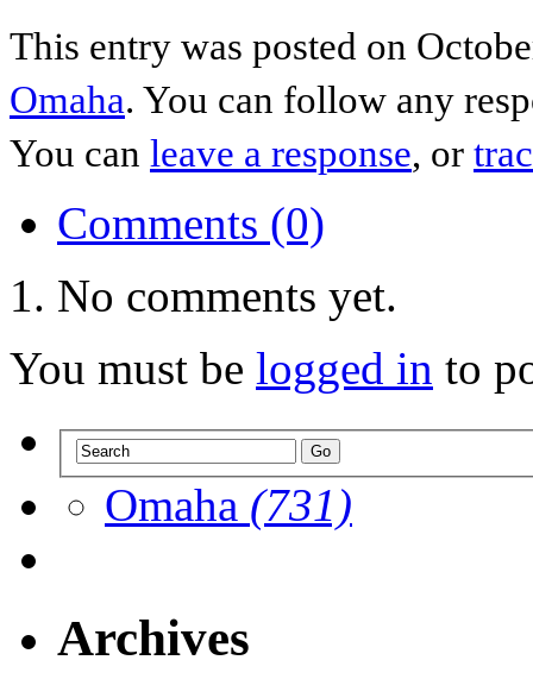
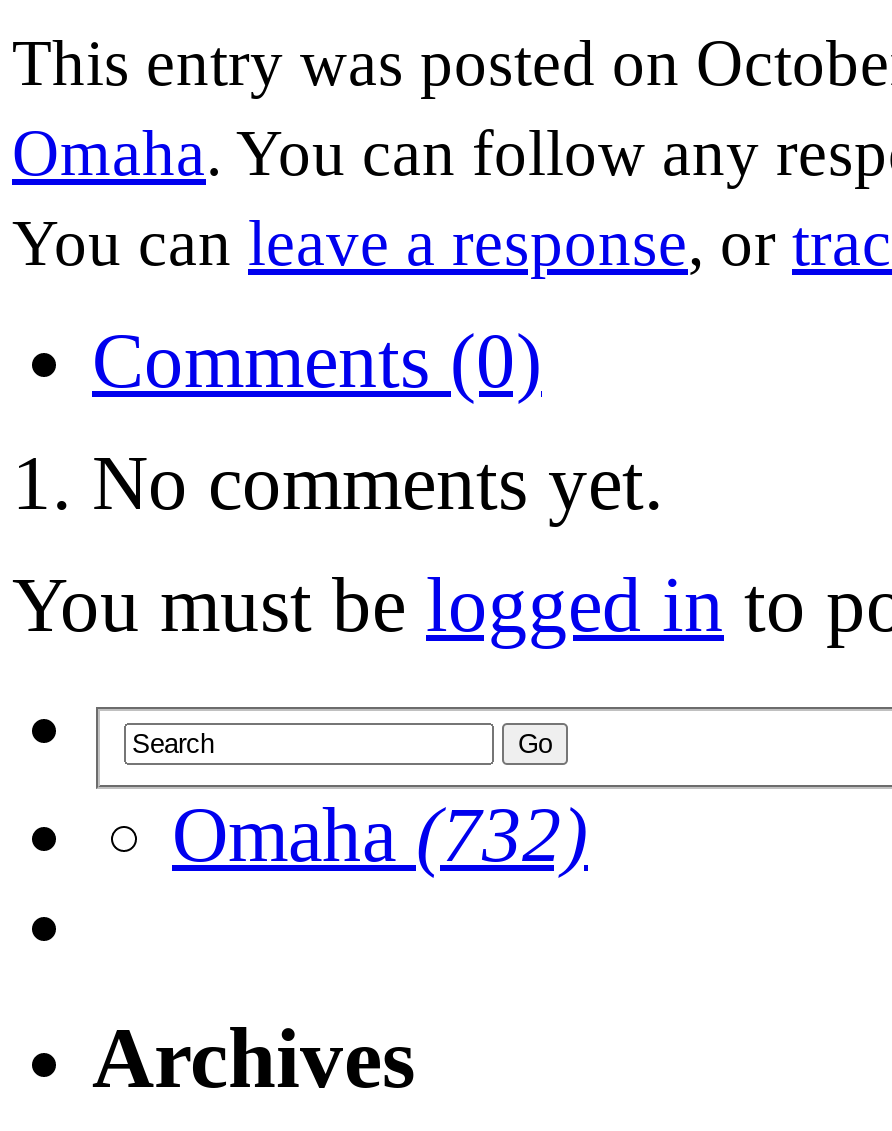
[105,479,352,530] Omaha (731) -> [172,790,588,876] Omaha (732)

